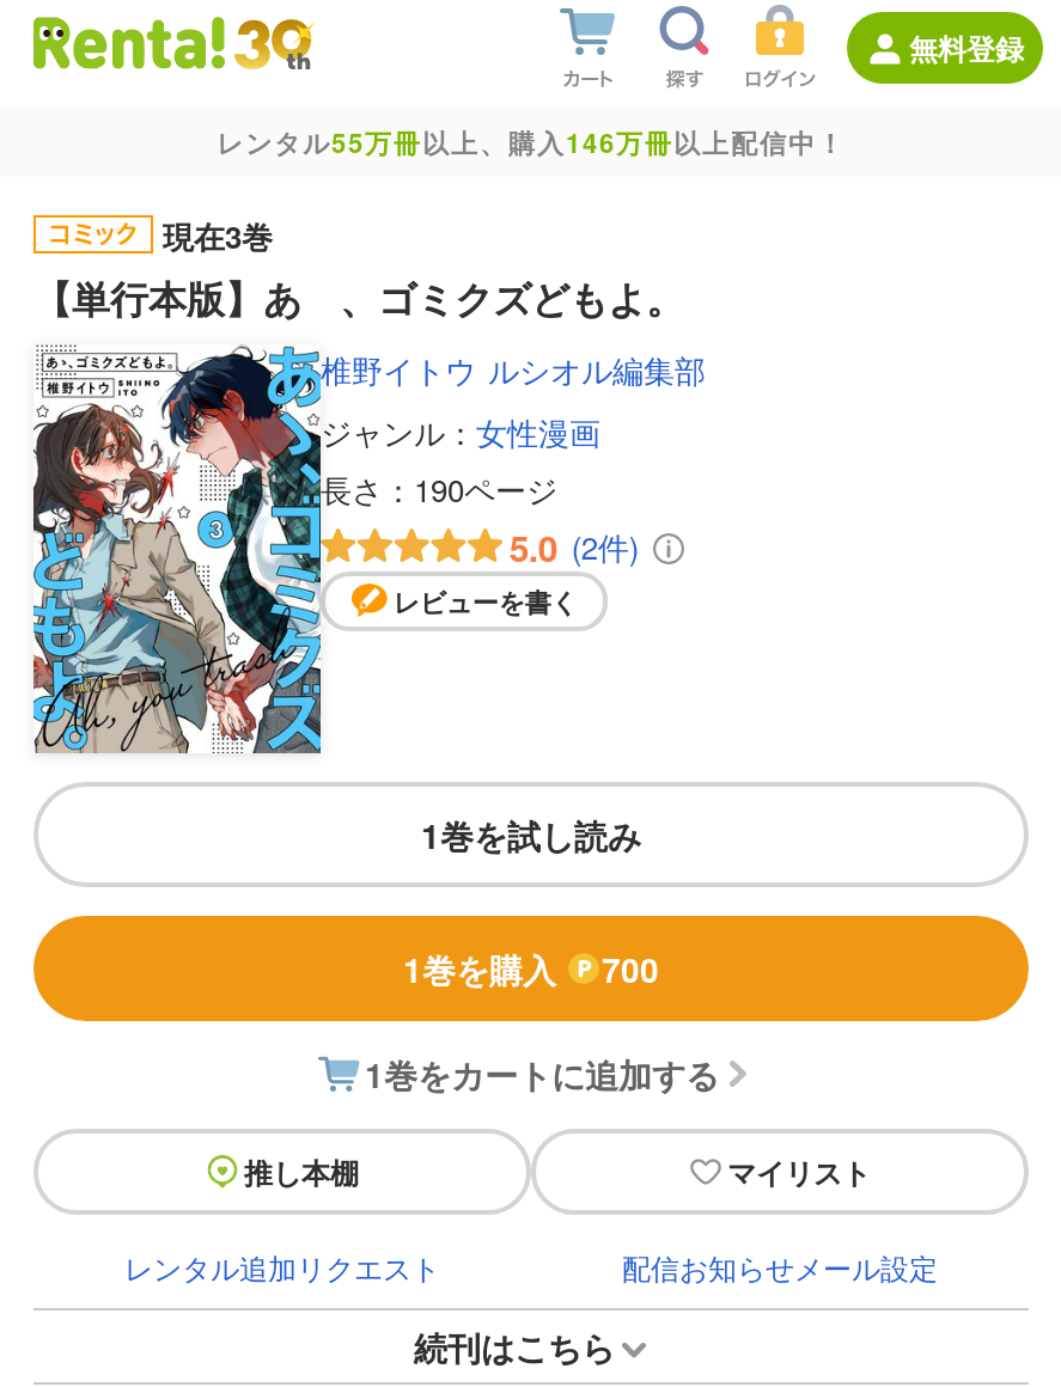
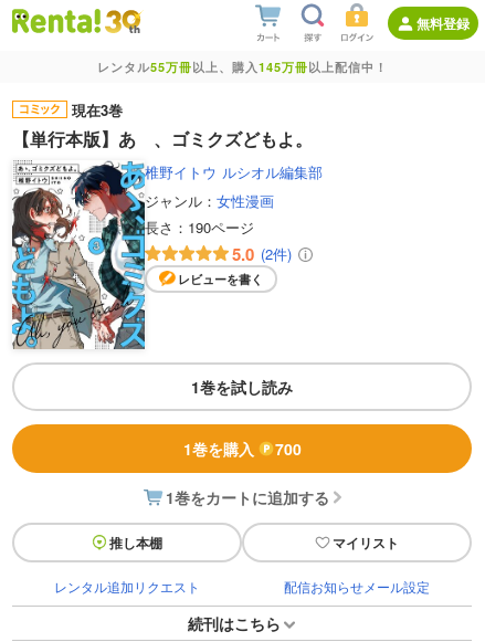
[217,124,846,160] レンタル55万冊以上、購入146万冊以上配信中！ -> [97,59,387,75] レンタル55万冊以上、購入145万冊以上配信中！

